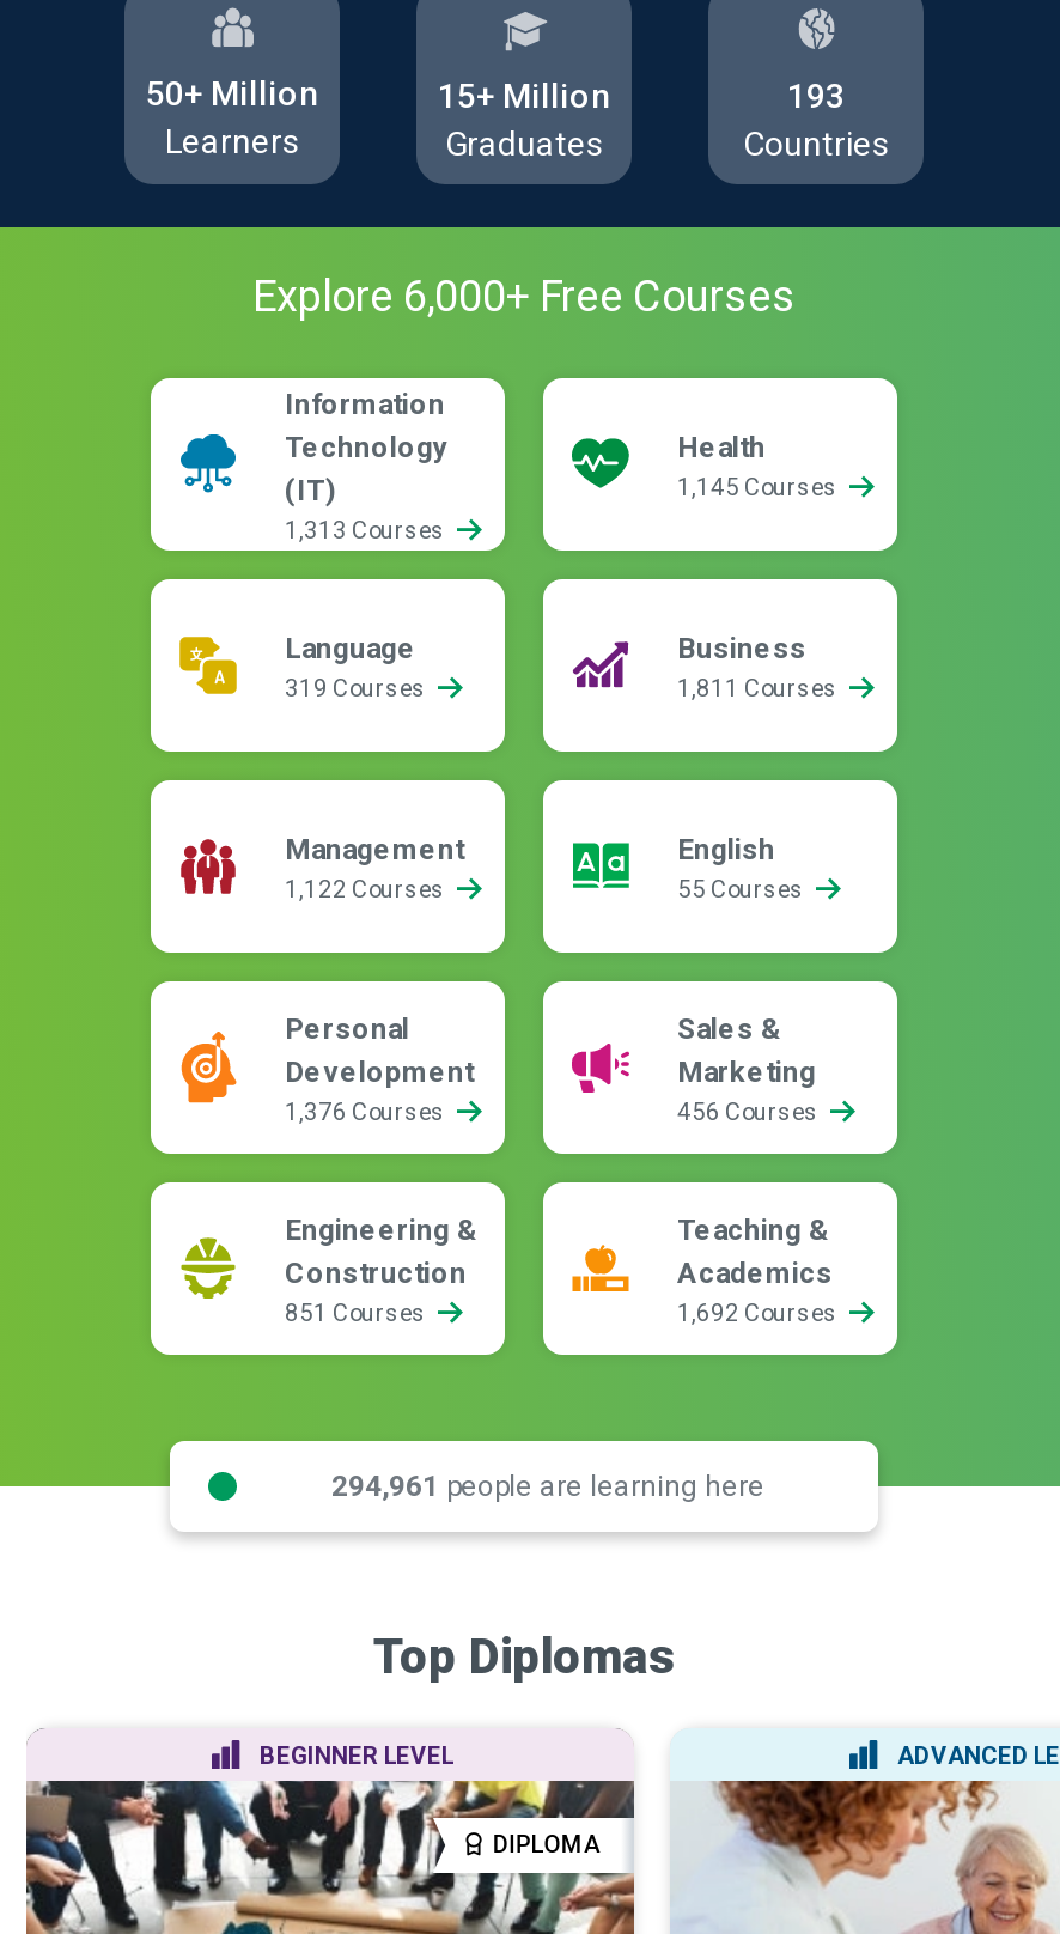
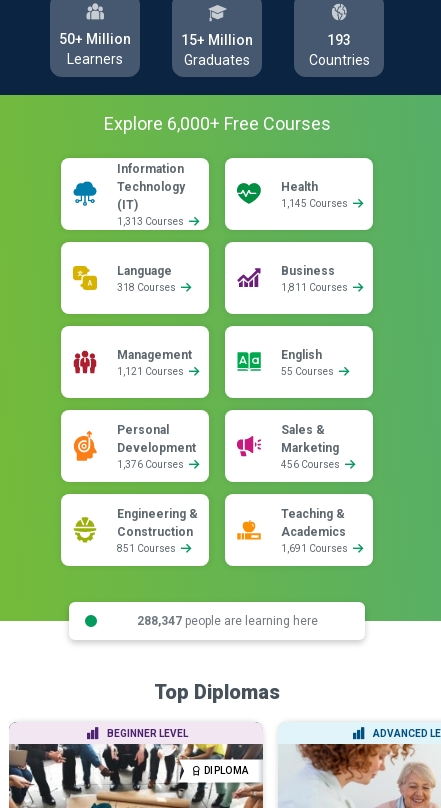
[285,675,431,701] 319 Courses -> [117,282,178,293] 318 Courses
[285,876,450,902] 1,122 Courses -> [117,366,186,377] 1,121 Courses
[677,1300,842,1326] 1,692 Courses -> [281,543,350,554] 1,691 Courses
[331,1468,764,1502] 294,961 people are learning here -> [136,613,317,627] 288,347 people are learning here

